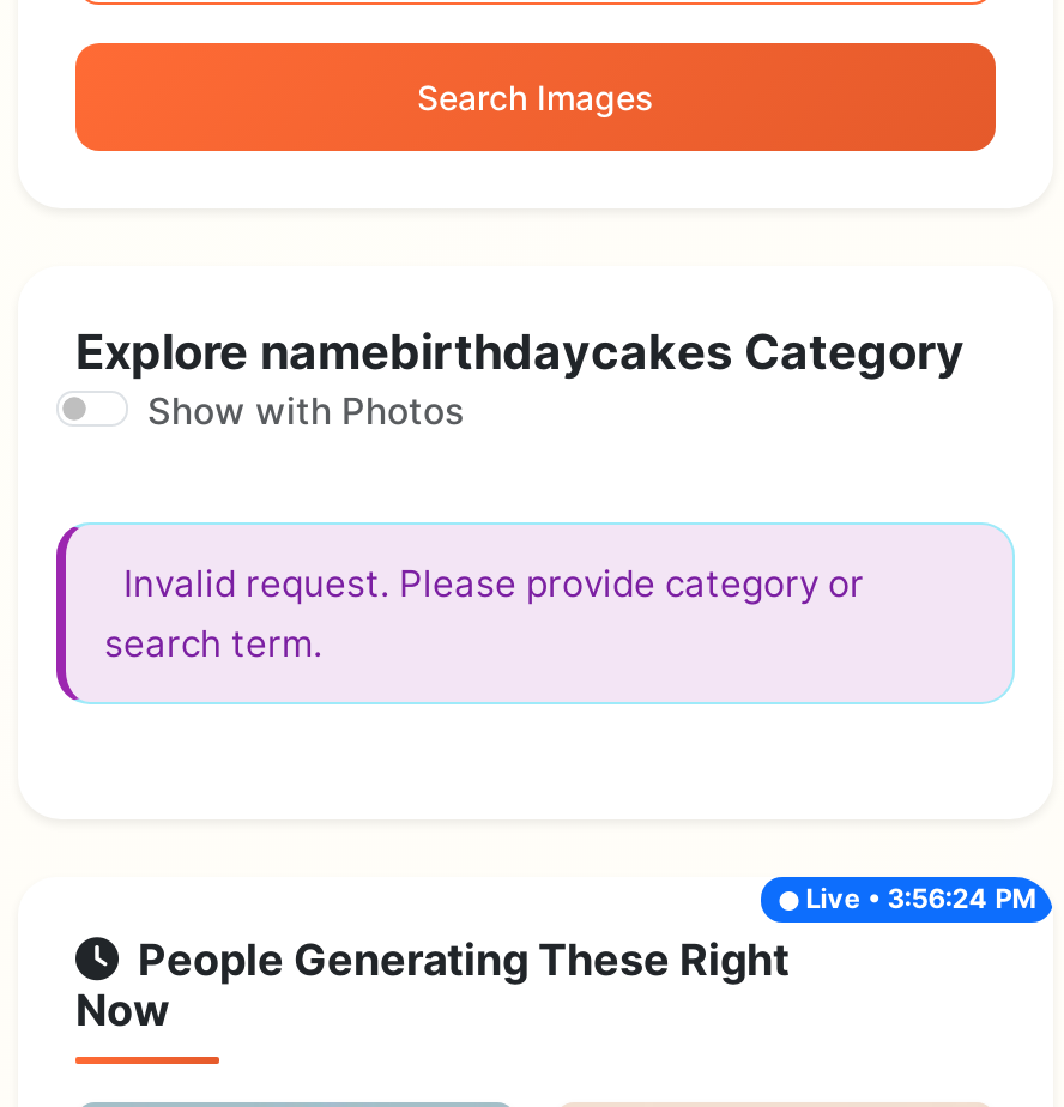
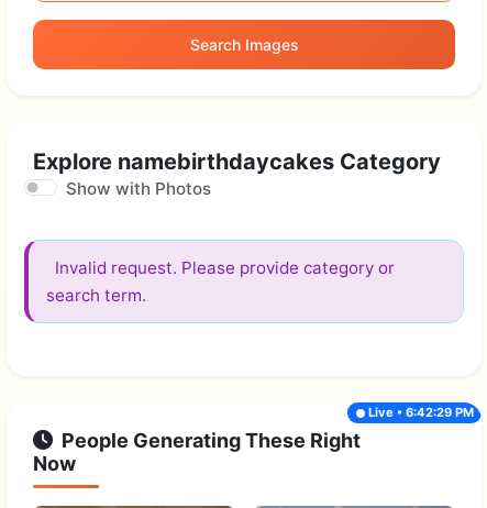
[806,882,1036,915] Live • 3:56:24 PM -> [368,405,473,420] Live • 6:42:29 PM

